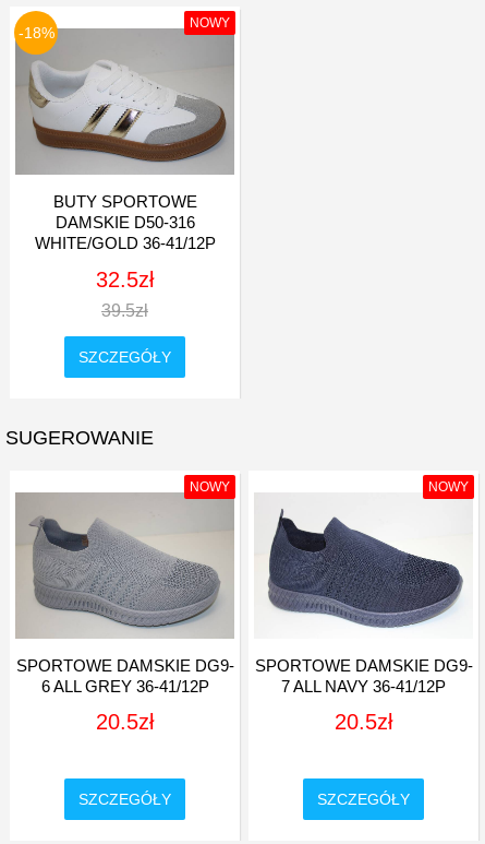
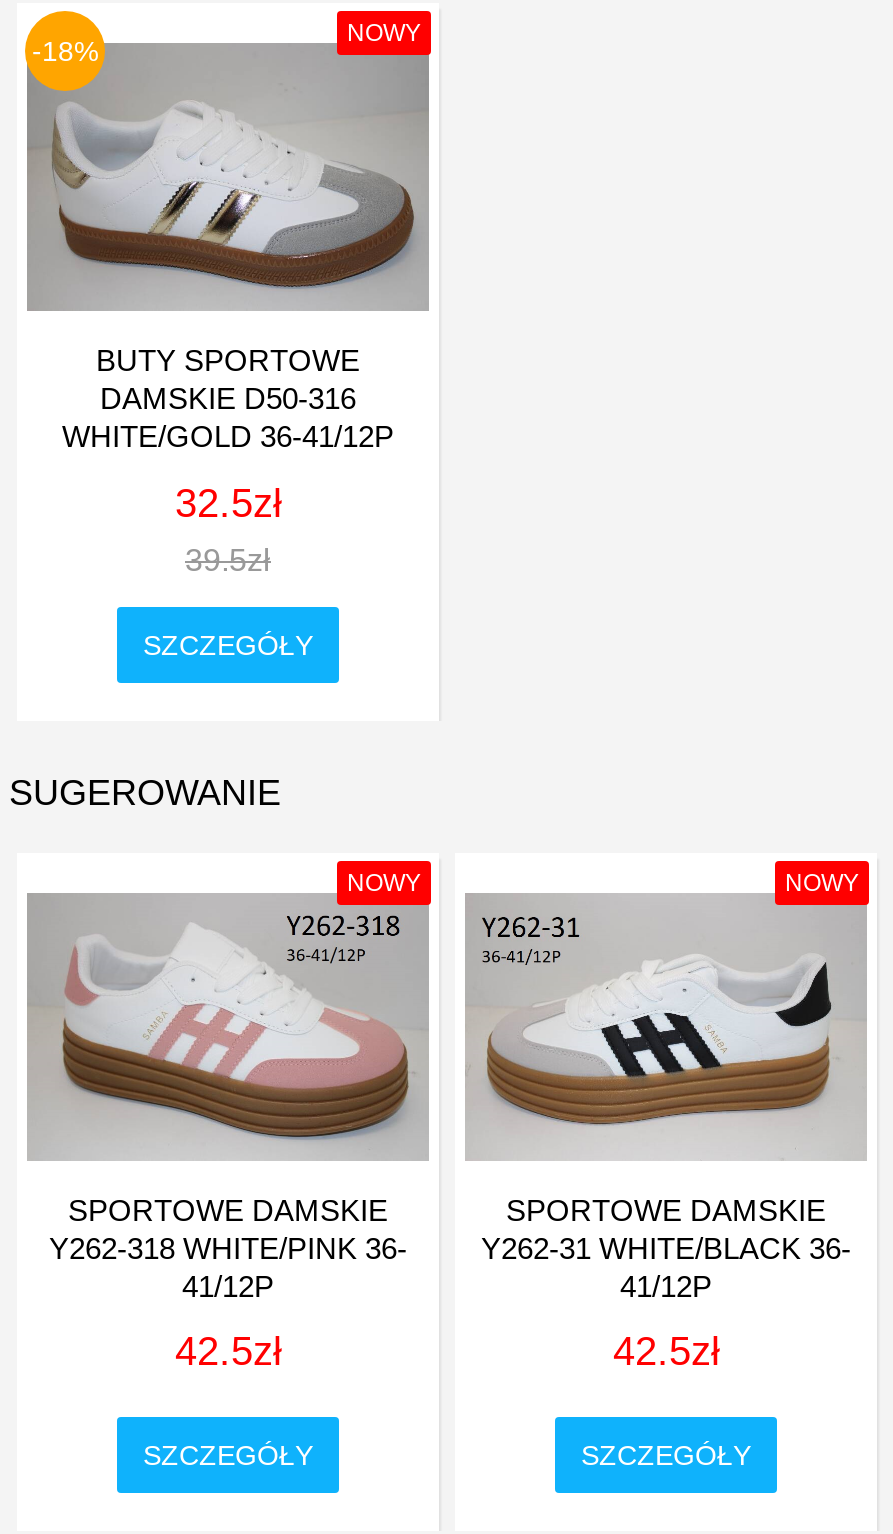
[254,494,472,695] [image] | SPORTOWE DAMSKIE DG9- | 7 ALL NAVY 36-41/12P -> [465,893,867,1302] [image] | SPORTOWE DAMSKIE | Y262-31 WHITE/BLACK 36- | 41/12P
[16,504,234,695] [image] | SPORTOWE DAMSKIE DG9- | 6 ALL GREY 36-41/12P -> [49,913,411,1302] [image] | SPORTOWE DAMSKIE | Y262-318 WHITE/PINK 36- | 41/12P
[96,710,154,734] 20.5zł -> [175,1329,281,1373] 42.5zł
[335,710,392,734] 20.5zł -> [613,1329,719,1373] 42.5zł

